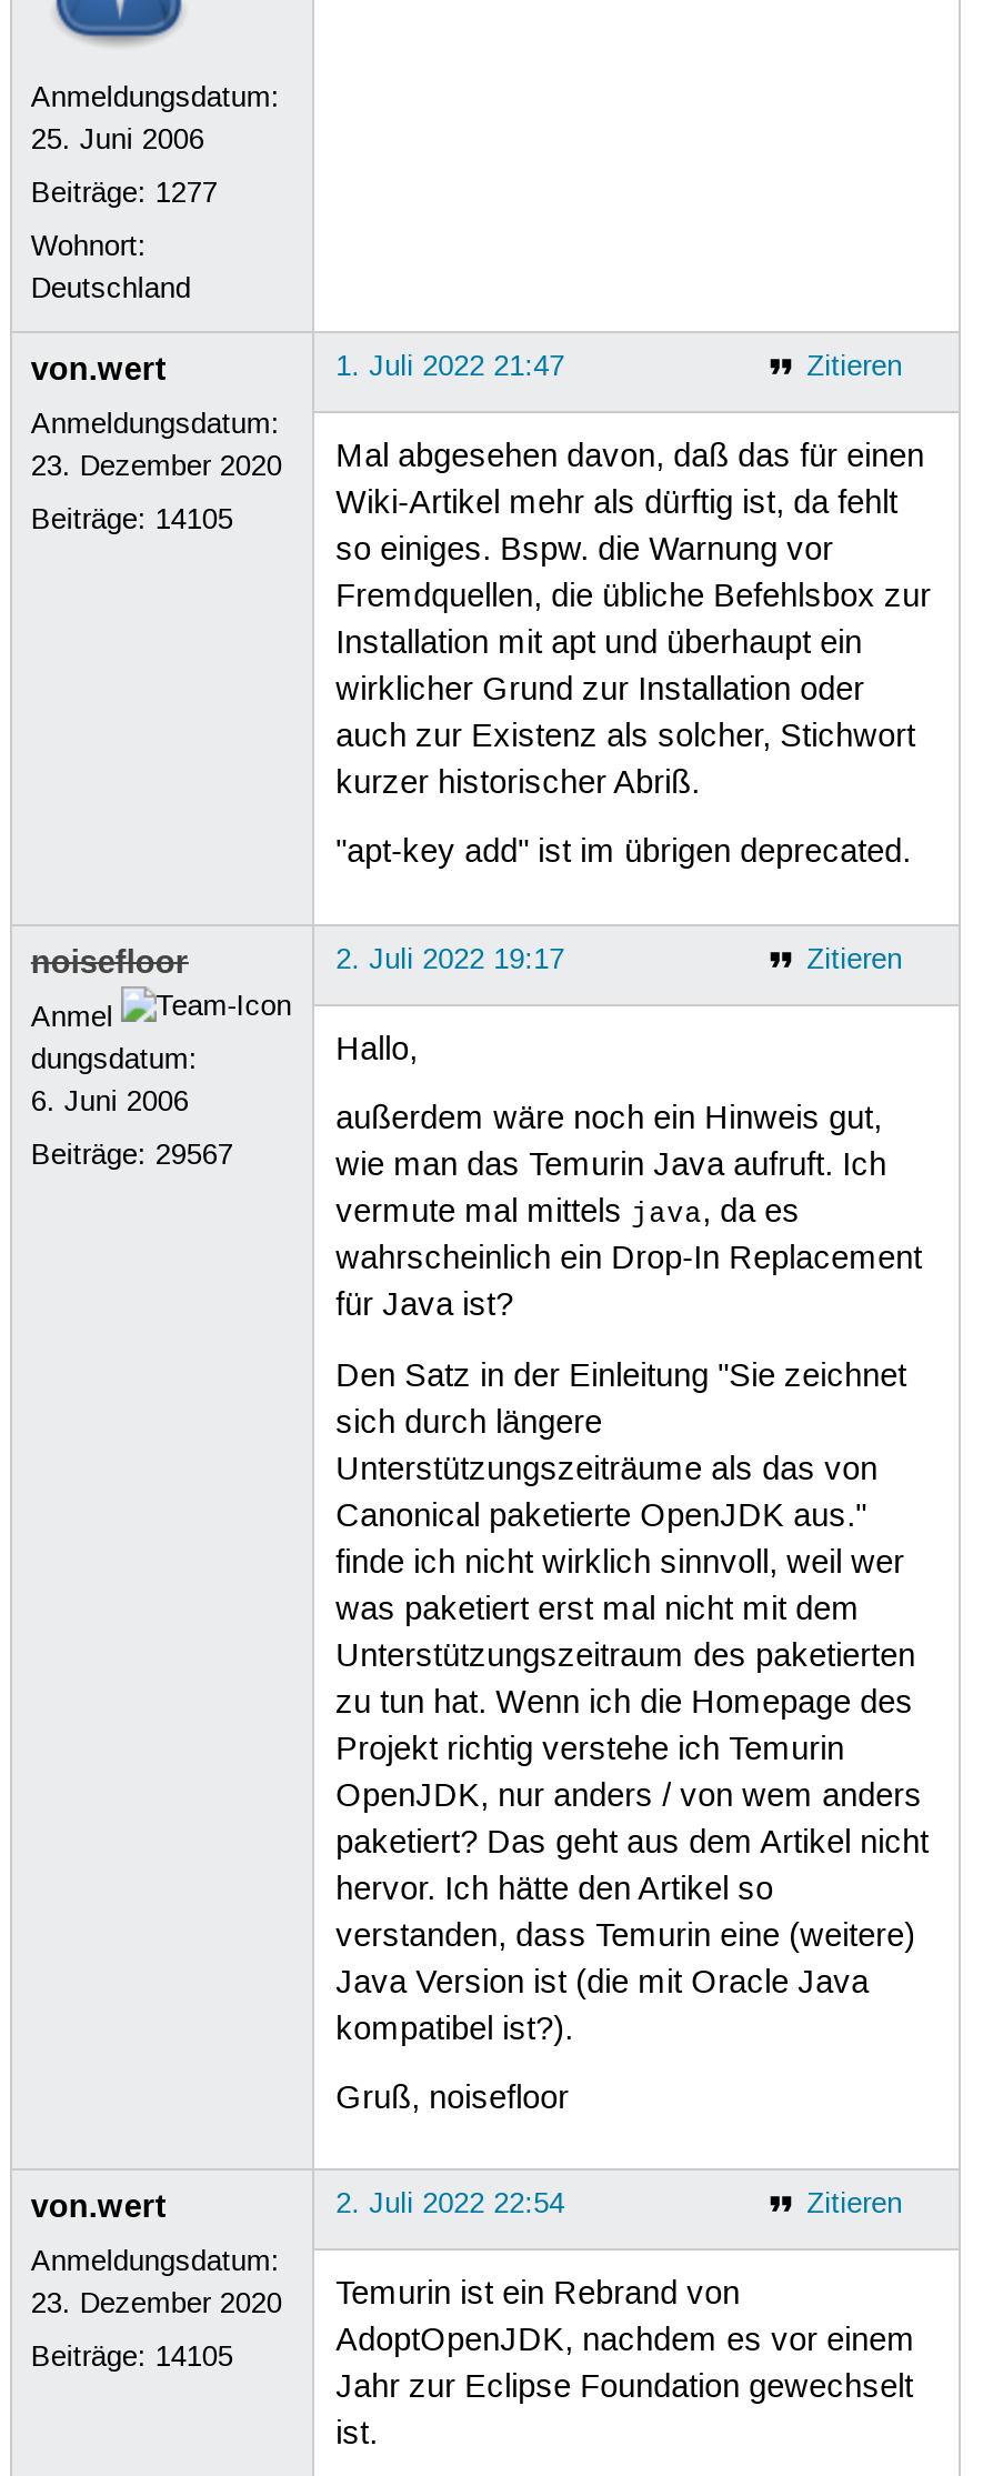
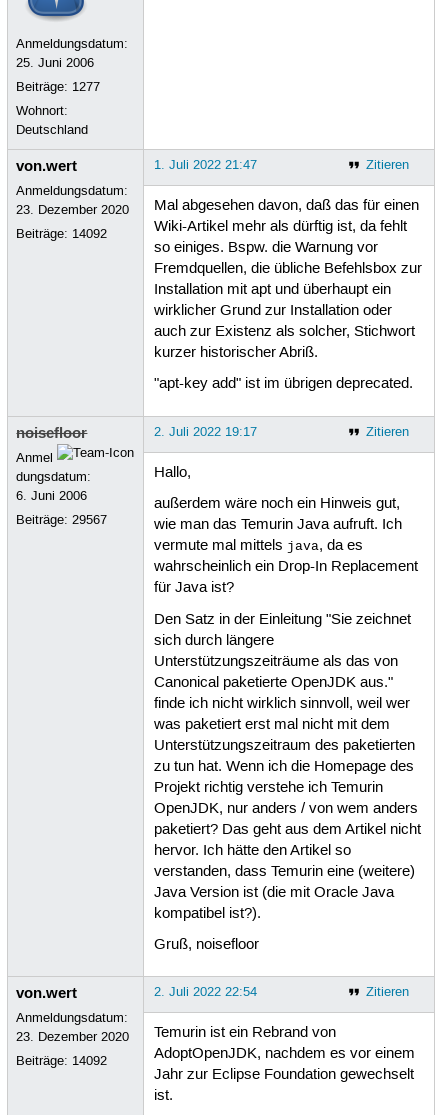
[31,502,233,537] Beiträge: 14105 -> [16,226,107,242] Beiträge: 14092
[31,2339,233,2374] Beiträge: 14105 -> [16,1053,107,1069] Beiträge: 14092

